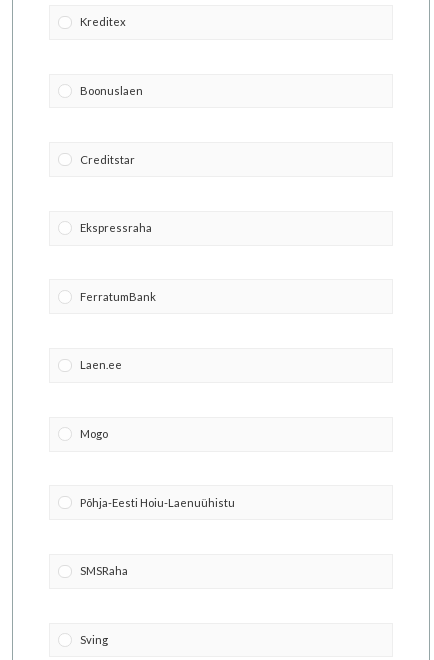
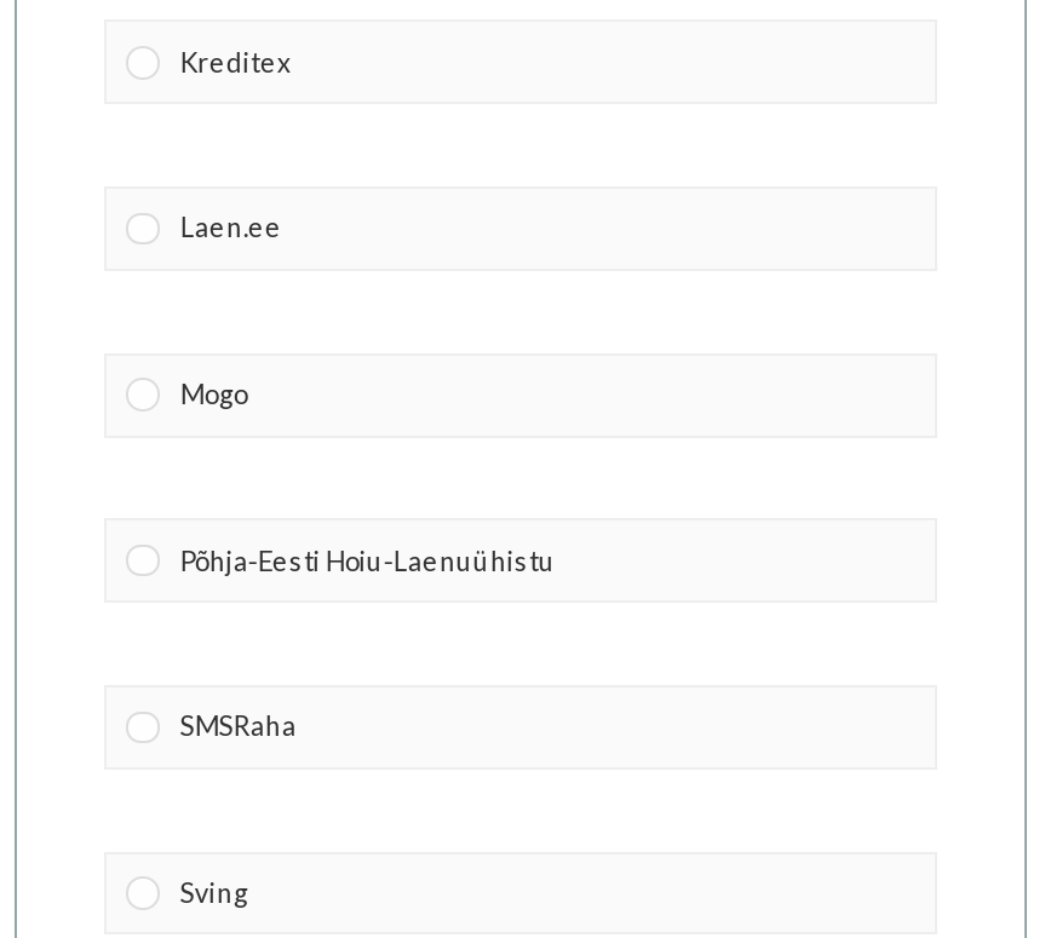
[80,84,143,97] Boonuslaen -> none
[80,153,135,166] Creditstar -> none
[80,221,152,234] Ekspressraha -> none
[80,290,156,303] FerratumBank -> none

